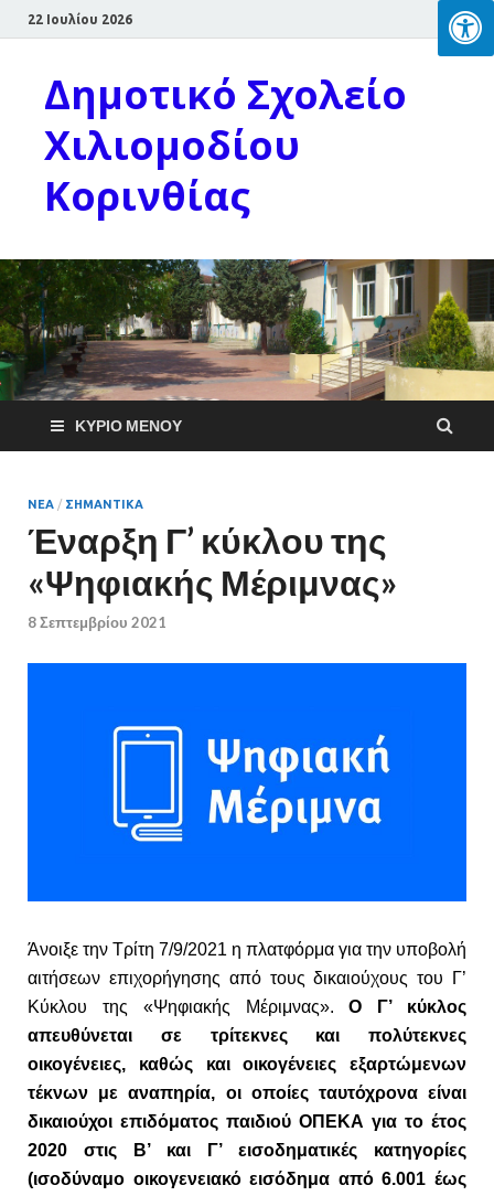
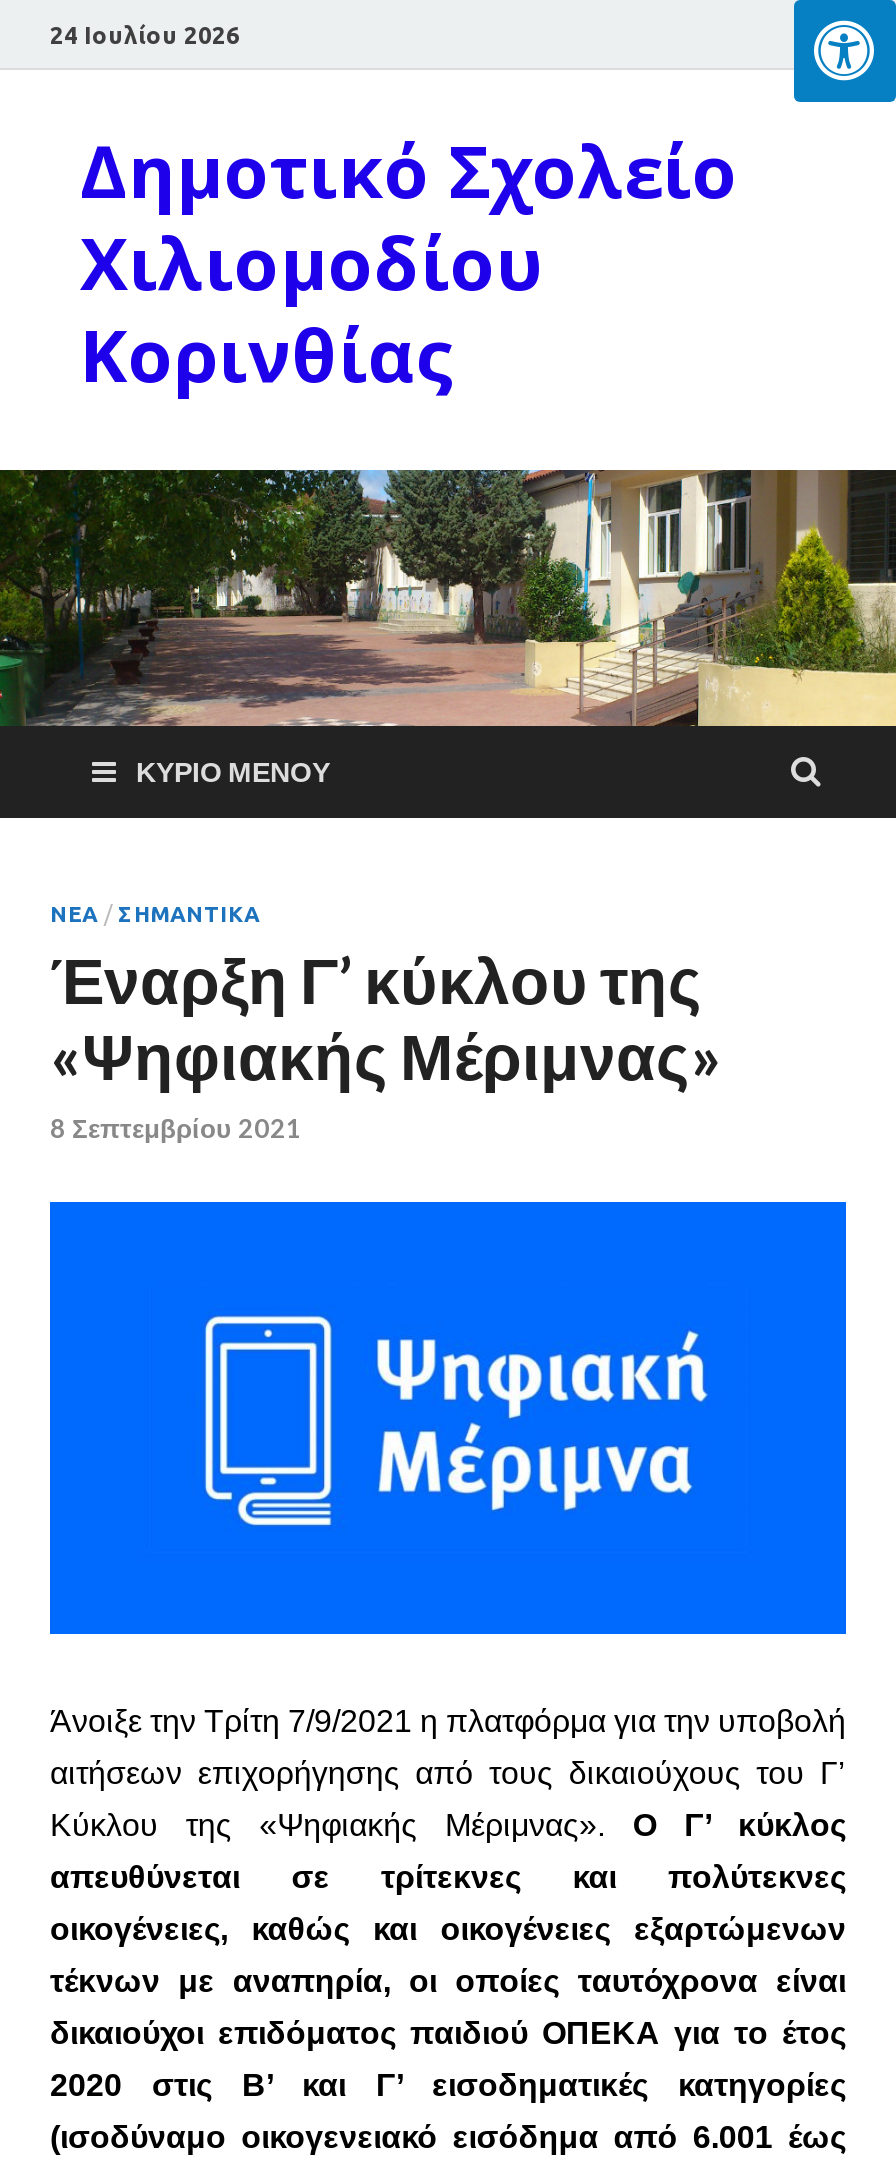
[28,12,132,26] 22 Ιουλίου 2026 -> [50,21,240,47] 24 Ιουλίου 2026

